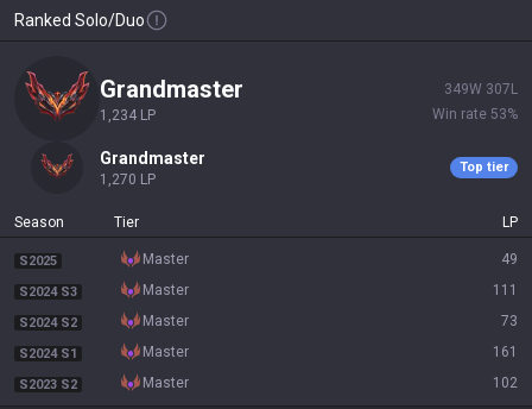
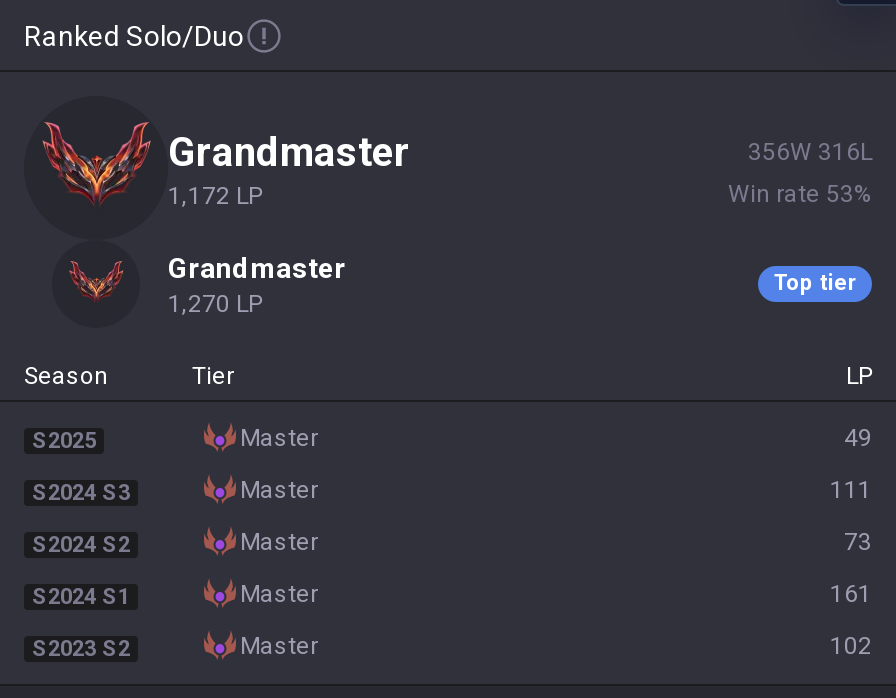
[444,81,518,97] 349W 307L -> [748,138,872,166] 356W 316L
[100,107,156,124] 1,234 LP -> [168,182,262,210] 1,172 LP

